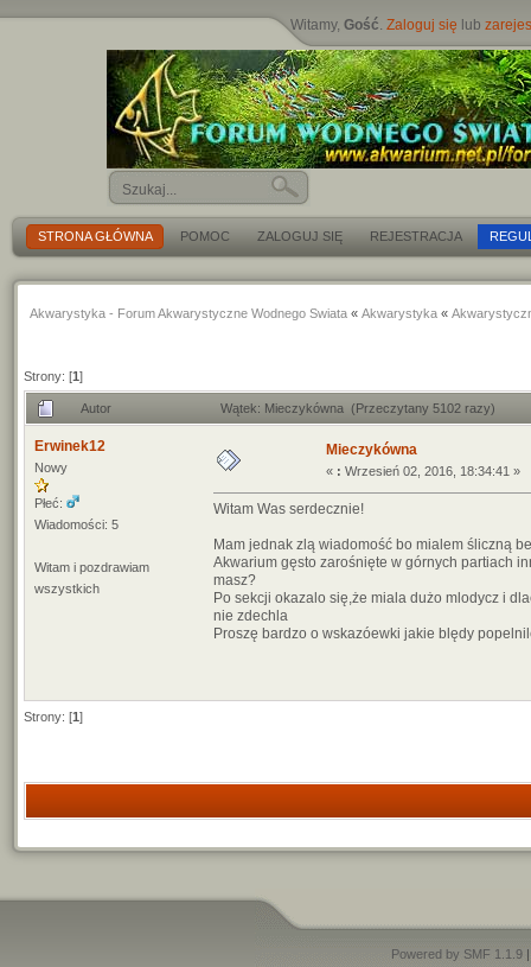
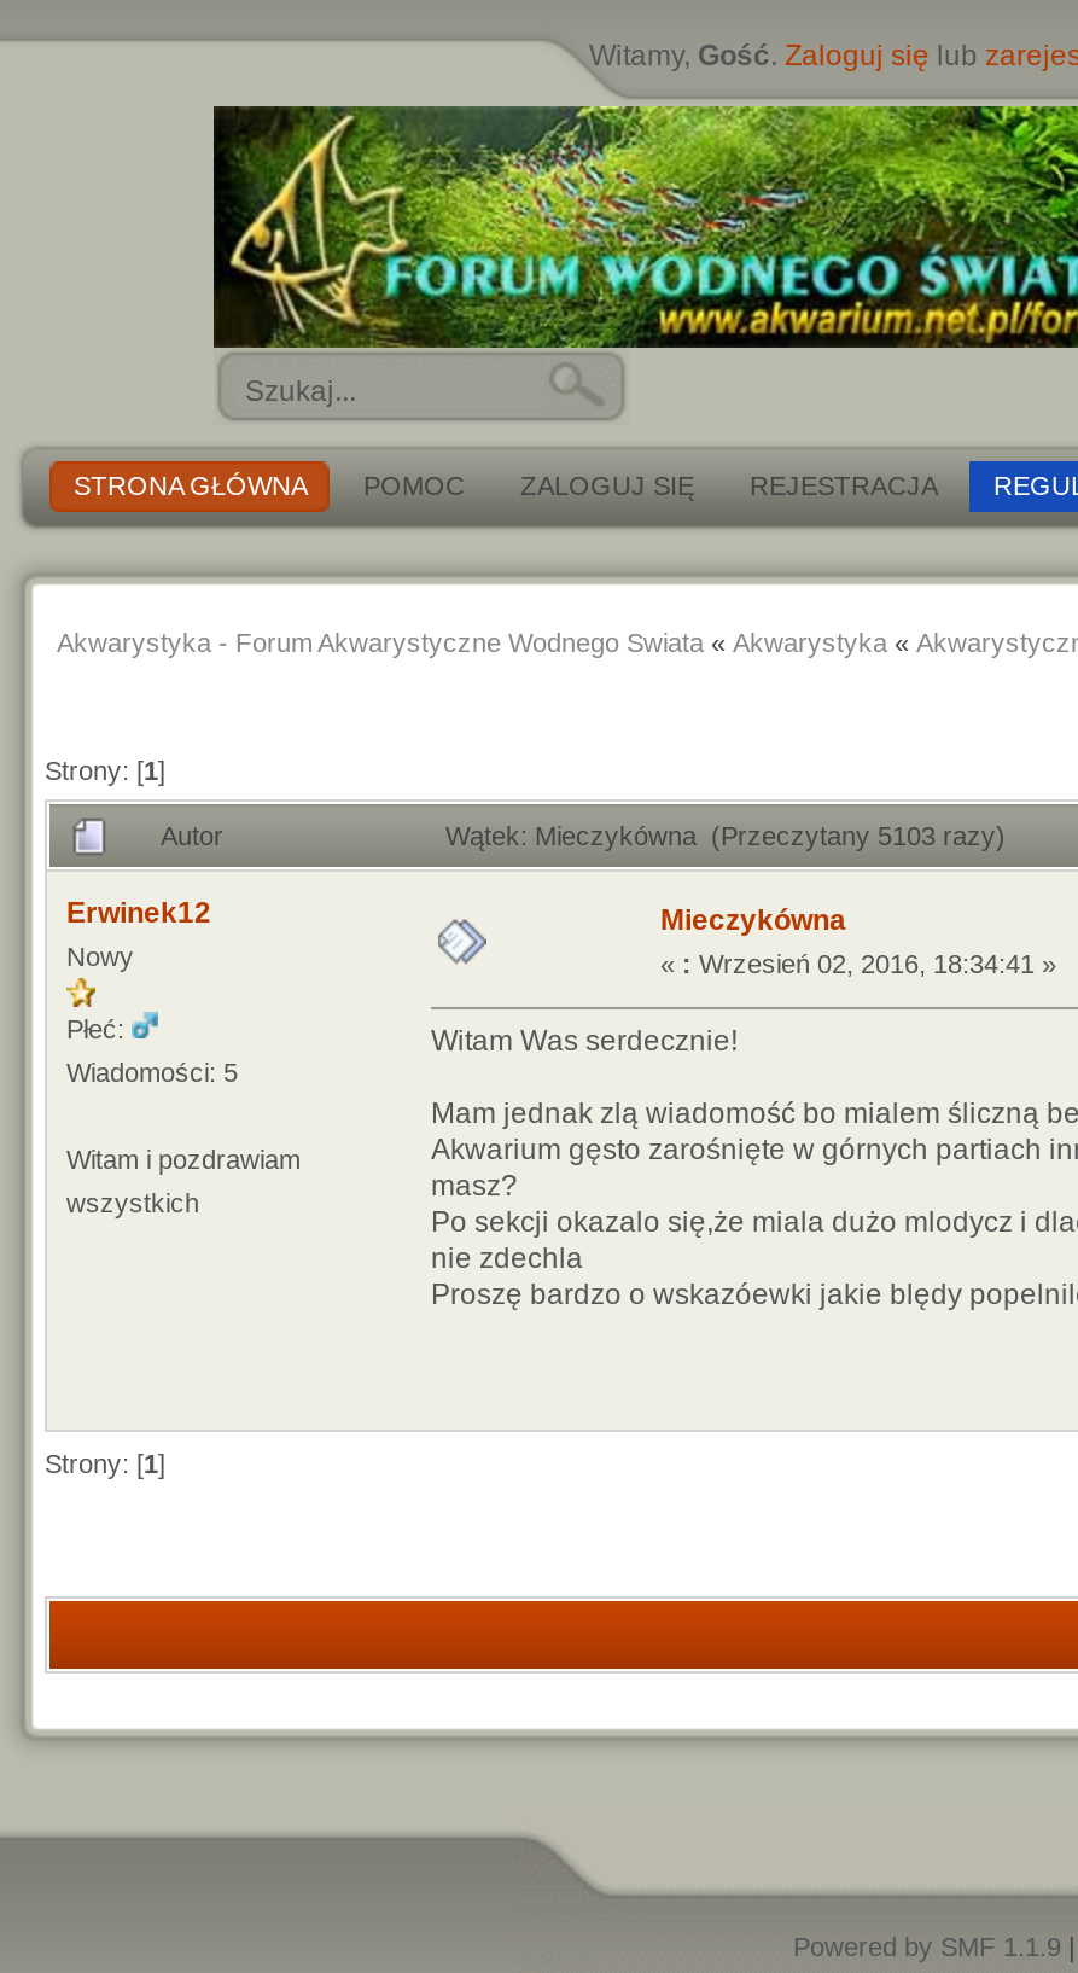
[220,401,495,415] Wątek: Mieczykówna (Przeczytany 5102 razy) -> [445,821,1006,850] Wątek: Mieczykówna (Przeczytany 5103 razy)

